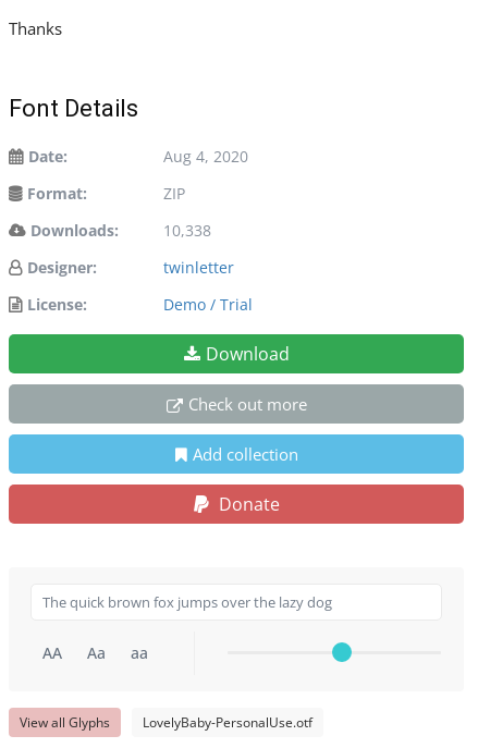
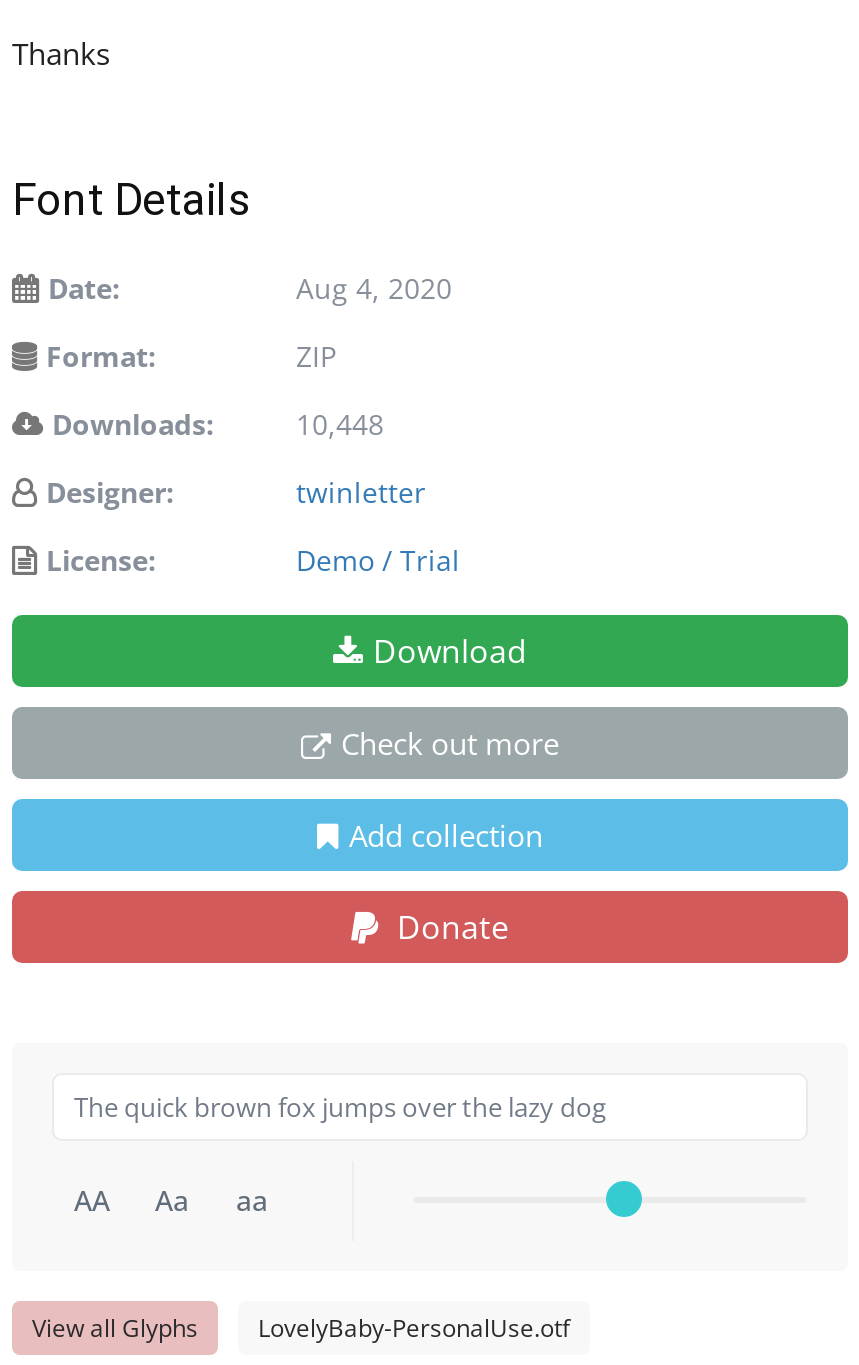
[163,220,211,241] 10,338 -> [296,406,384,444] 10,448

